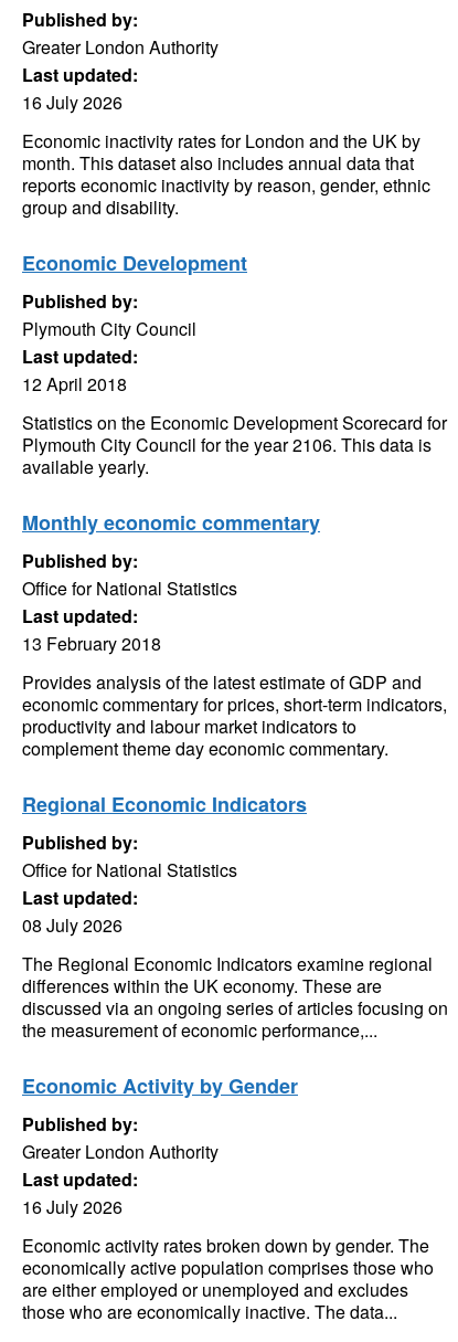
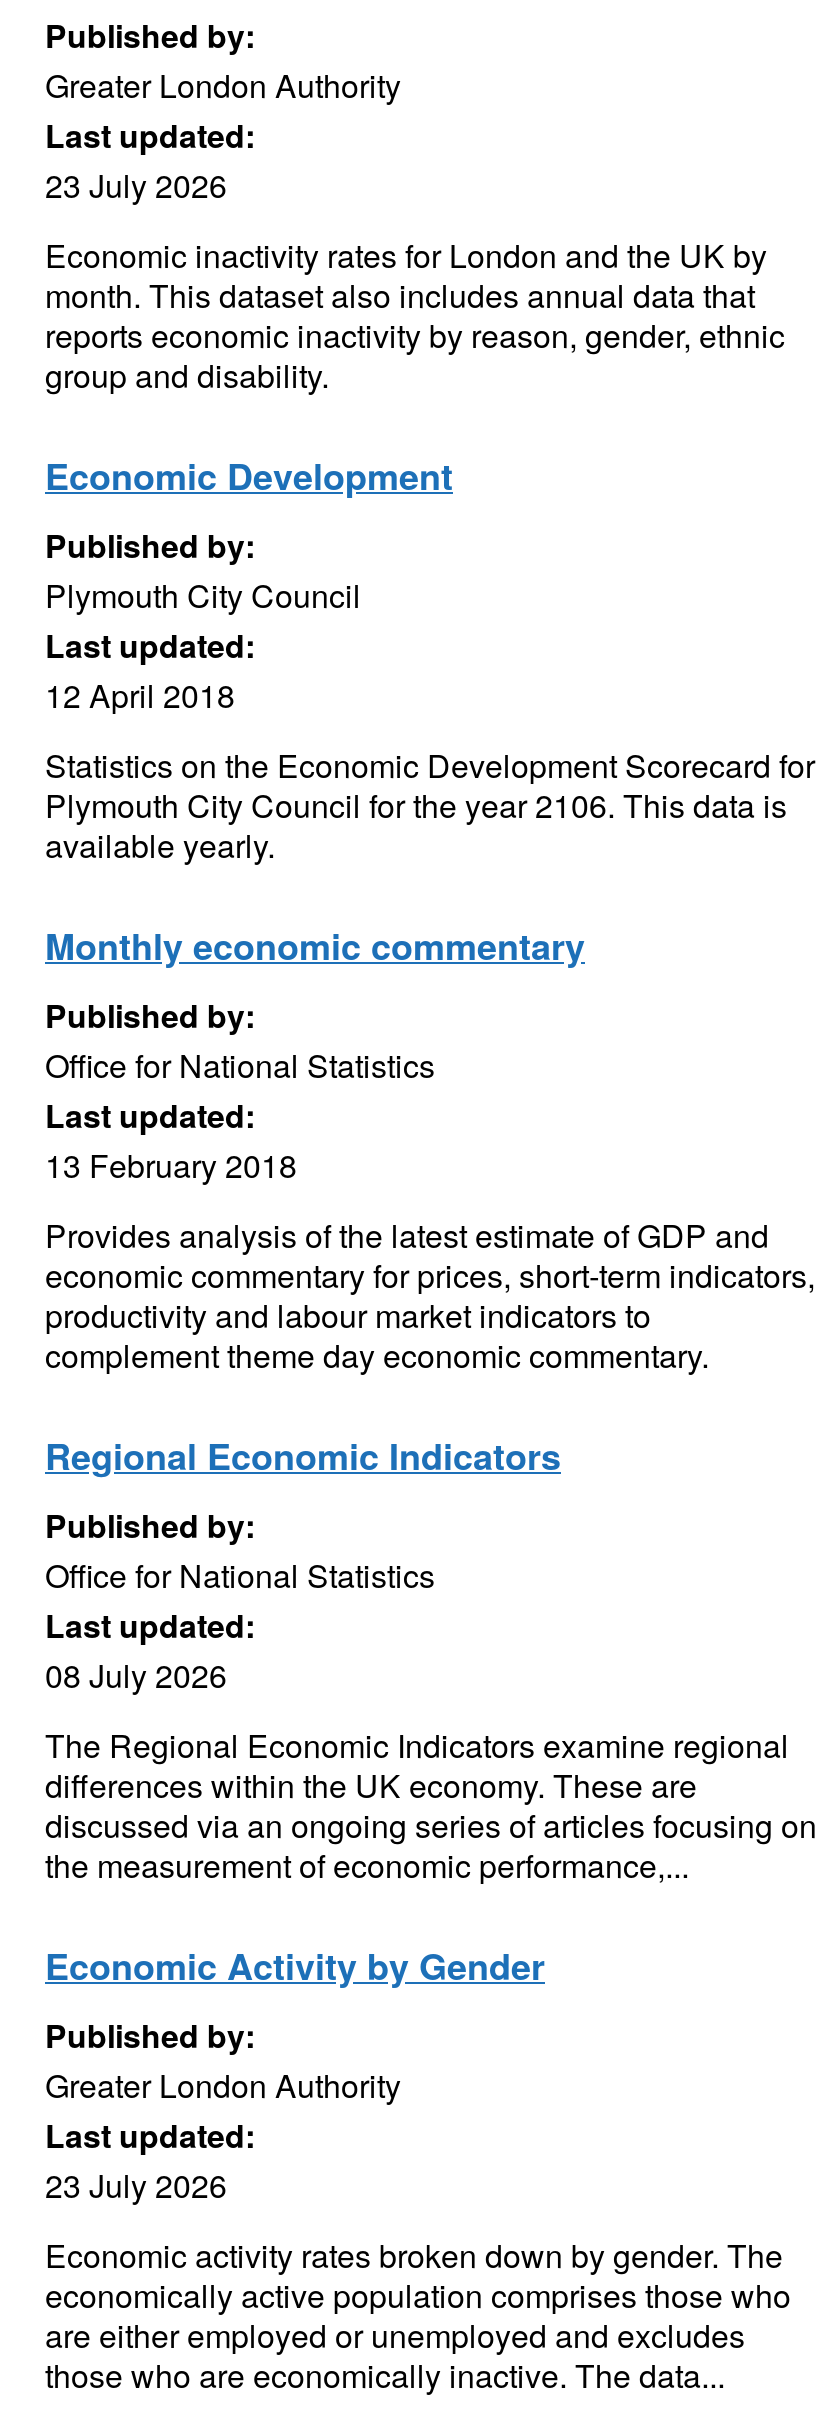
[22,89,123,115] 16 July 2026 -> [45,162,227,208] 23 July 2026
[22,1194,123,1219] 16 July 2026 -> [45,2162,227,2208] 23 July 2026

